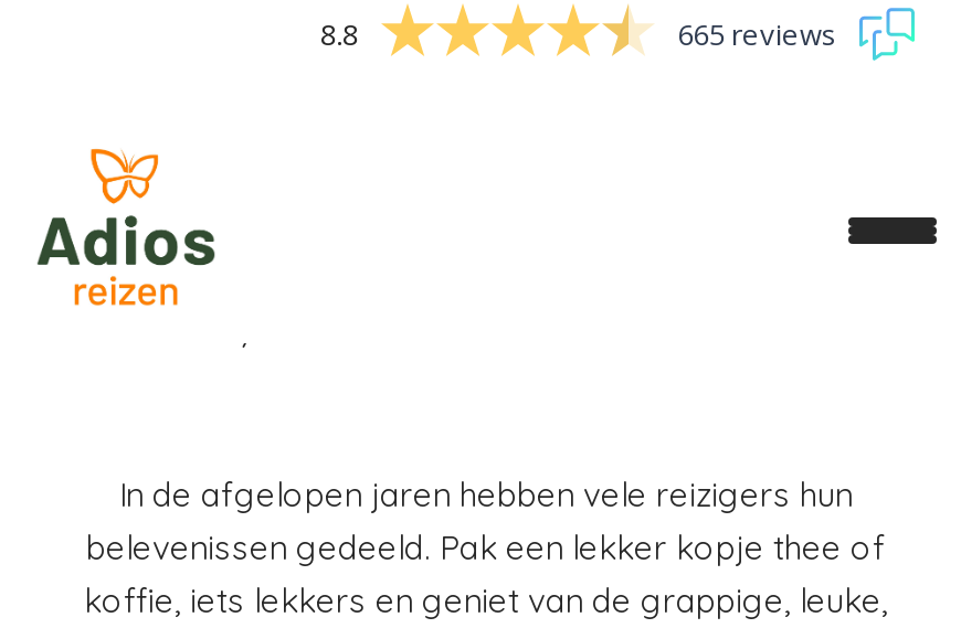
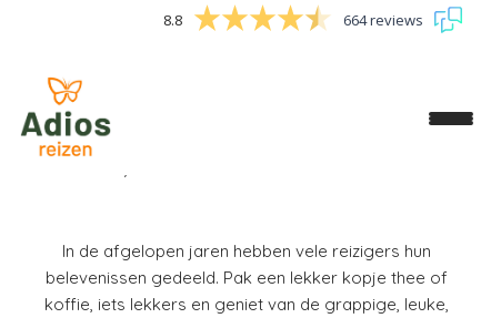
[678,13,837,53] 665 reviews -> [343,9,423,29] 664 reviews

